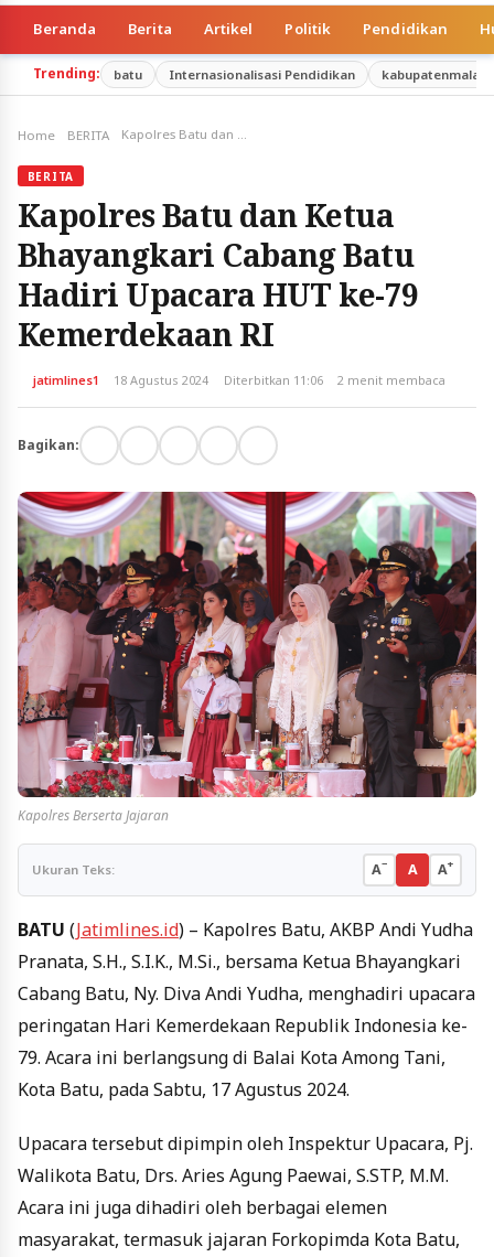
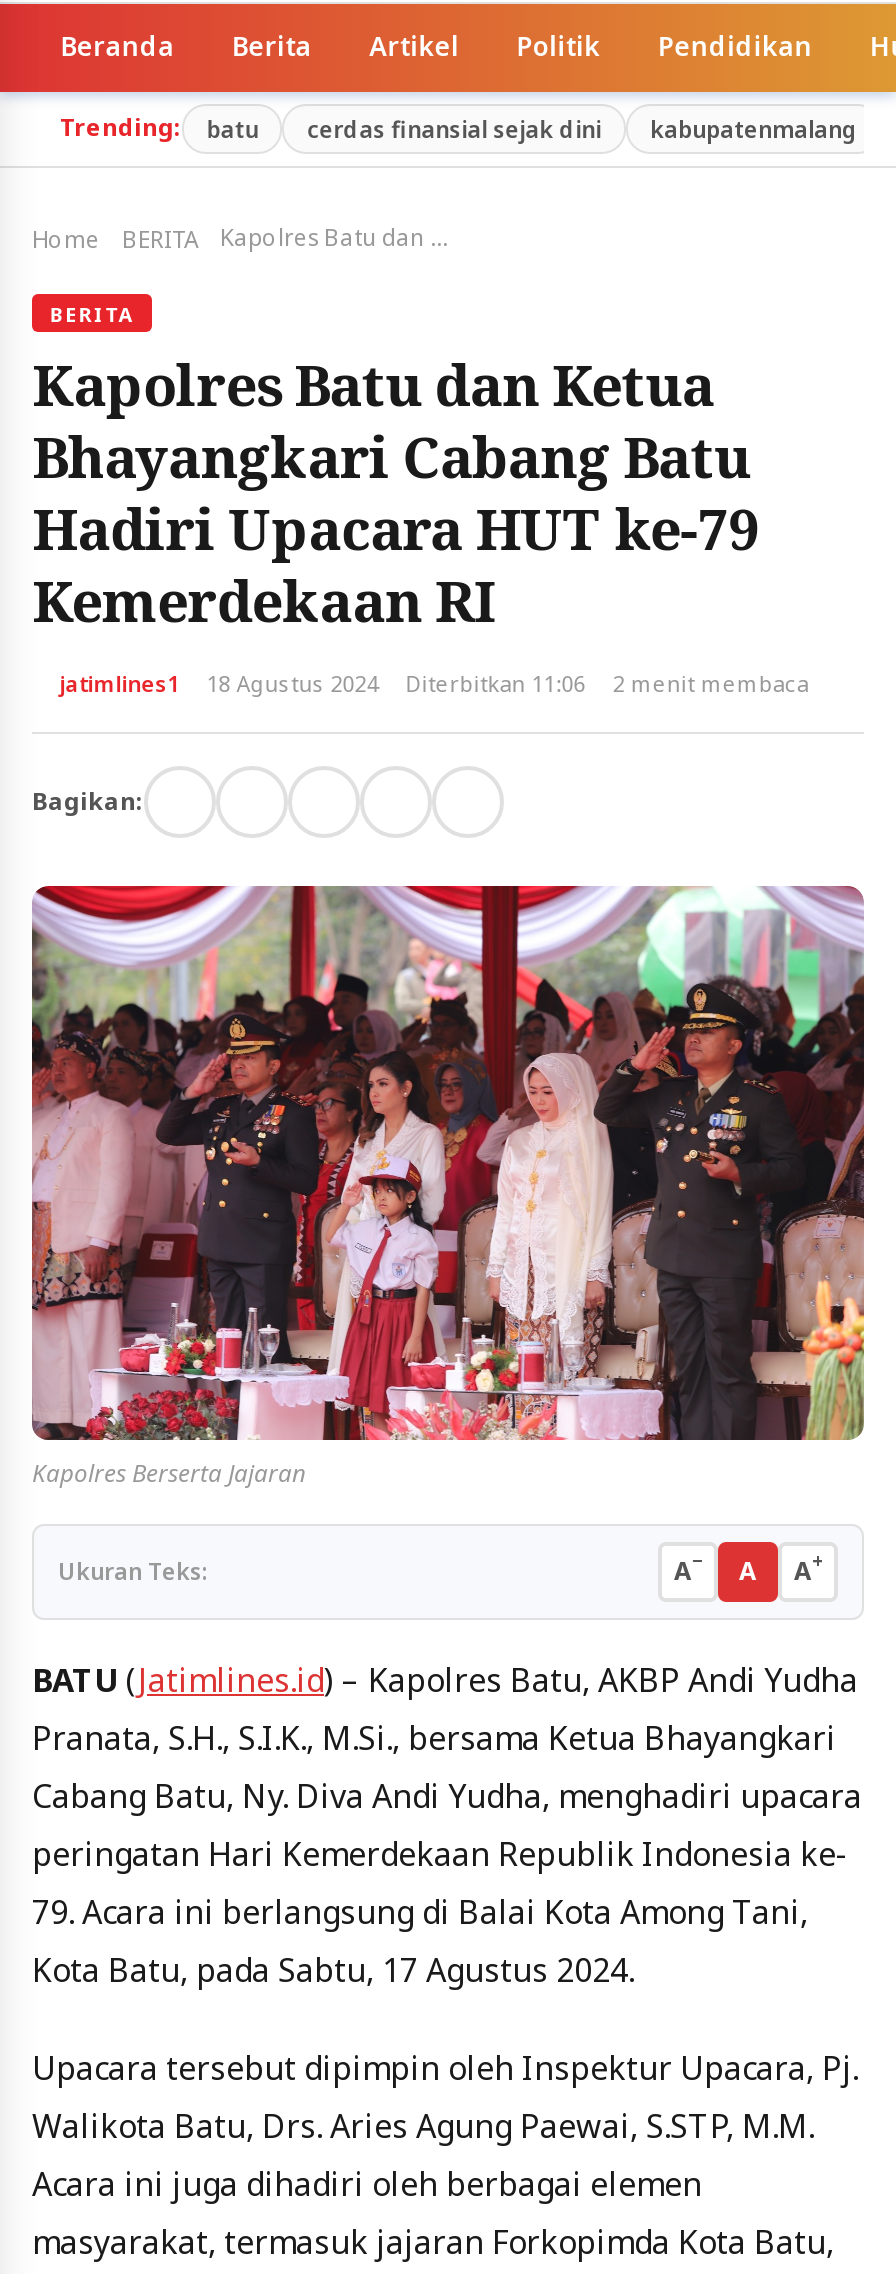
[169,66,355,82] Internasionalisasi Pendidikan -> [307,114,601,144] cerdas finansial sejak dini

